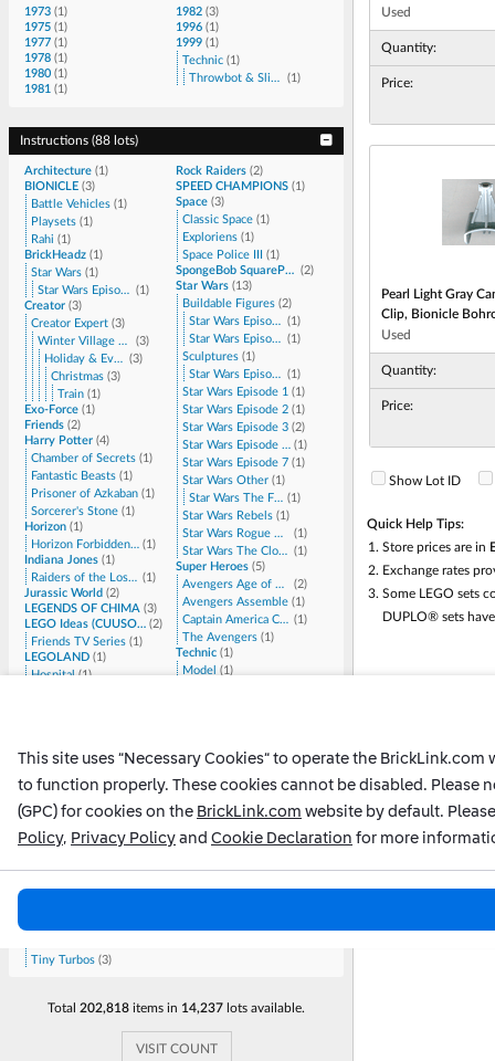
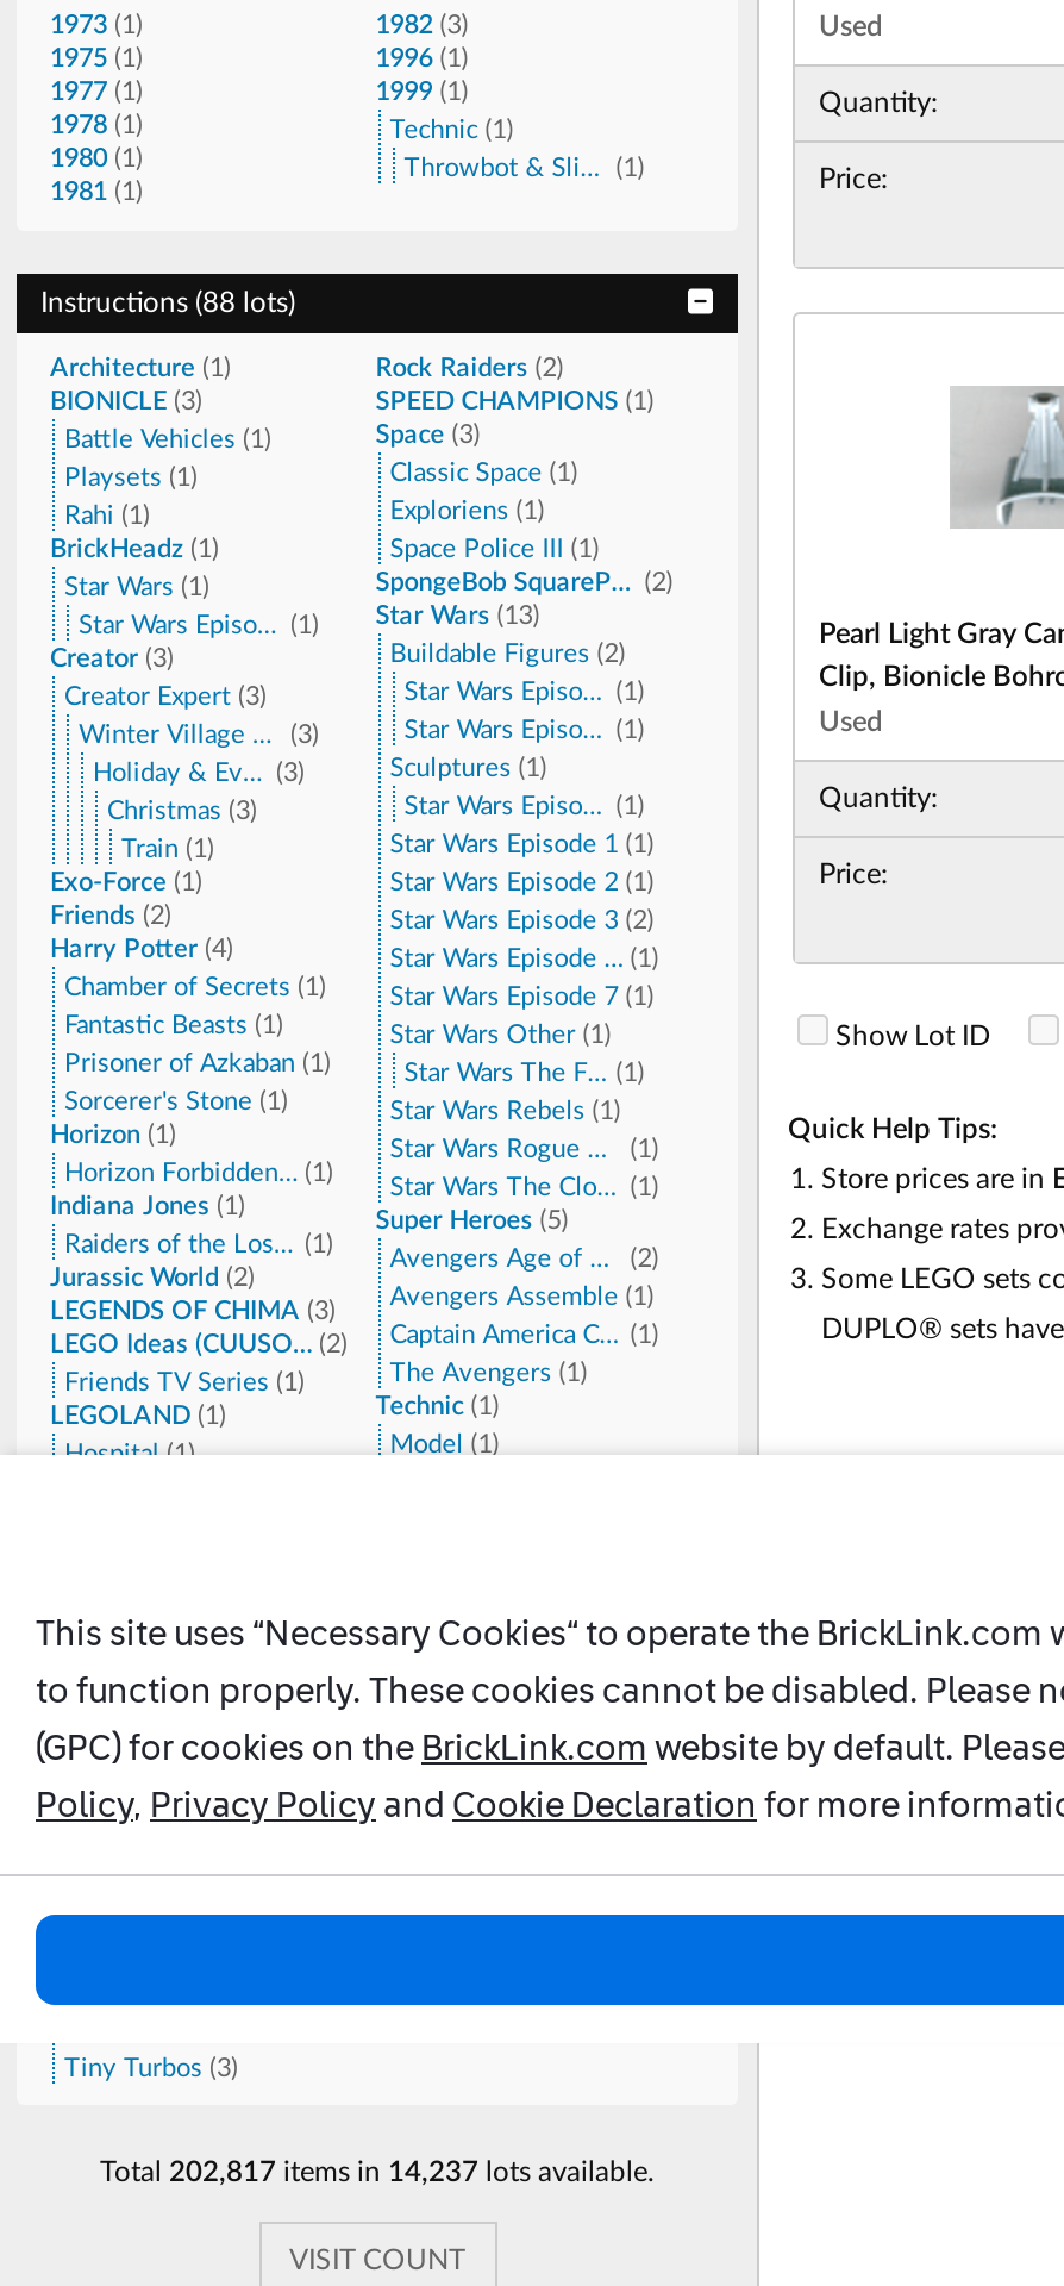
[48,1001,305,1015] Total 202,818 items in 14,237 lots available. -> [100,2157,655,2186] Total 202,817 items in 14,237 lots available.

